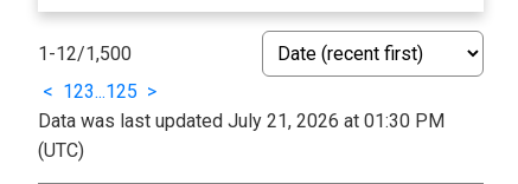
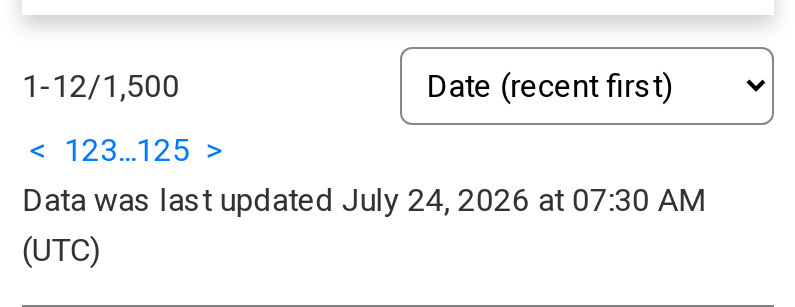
[38,110,444,132] Data was last updated July 21, 2026 at 01:30 PM -> [22,181,706,219] Data was last updated July 24, 2026 at 07:30 AM

